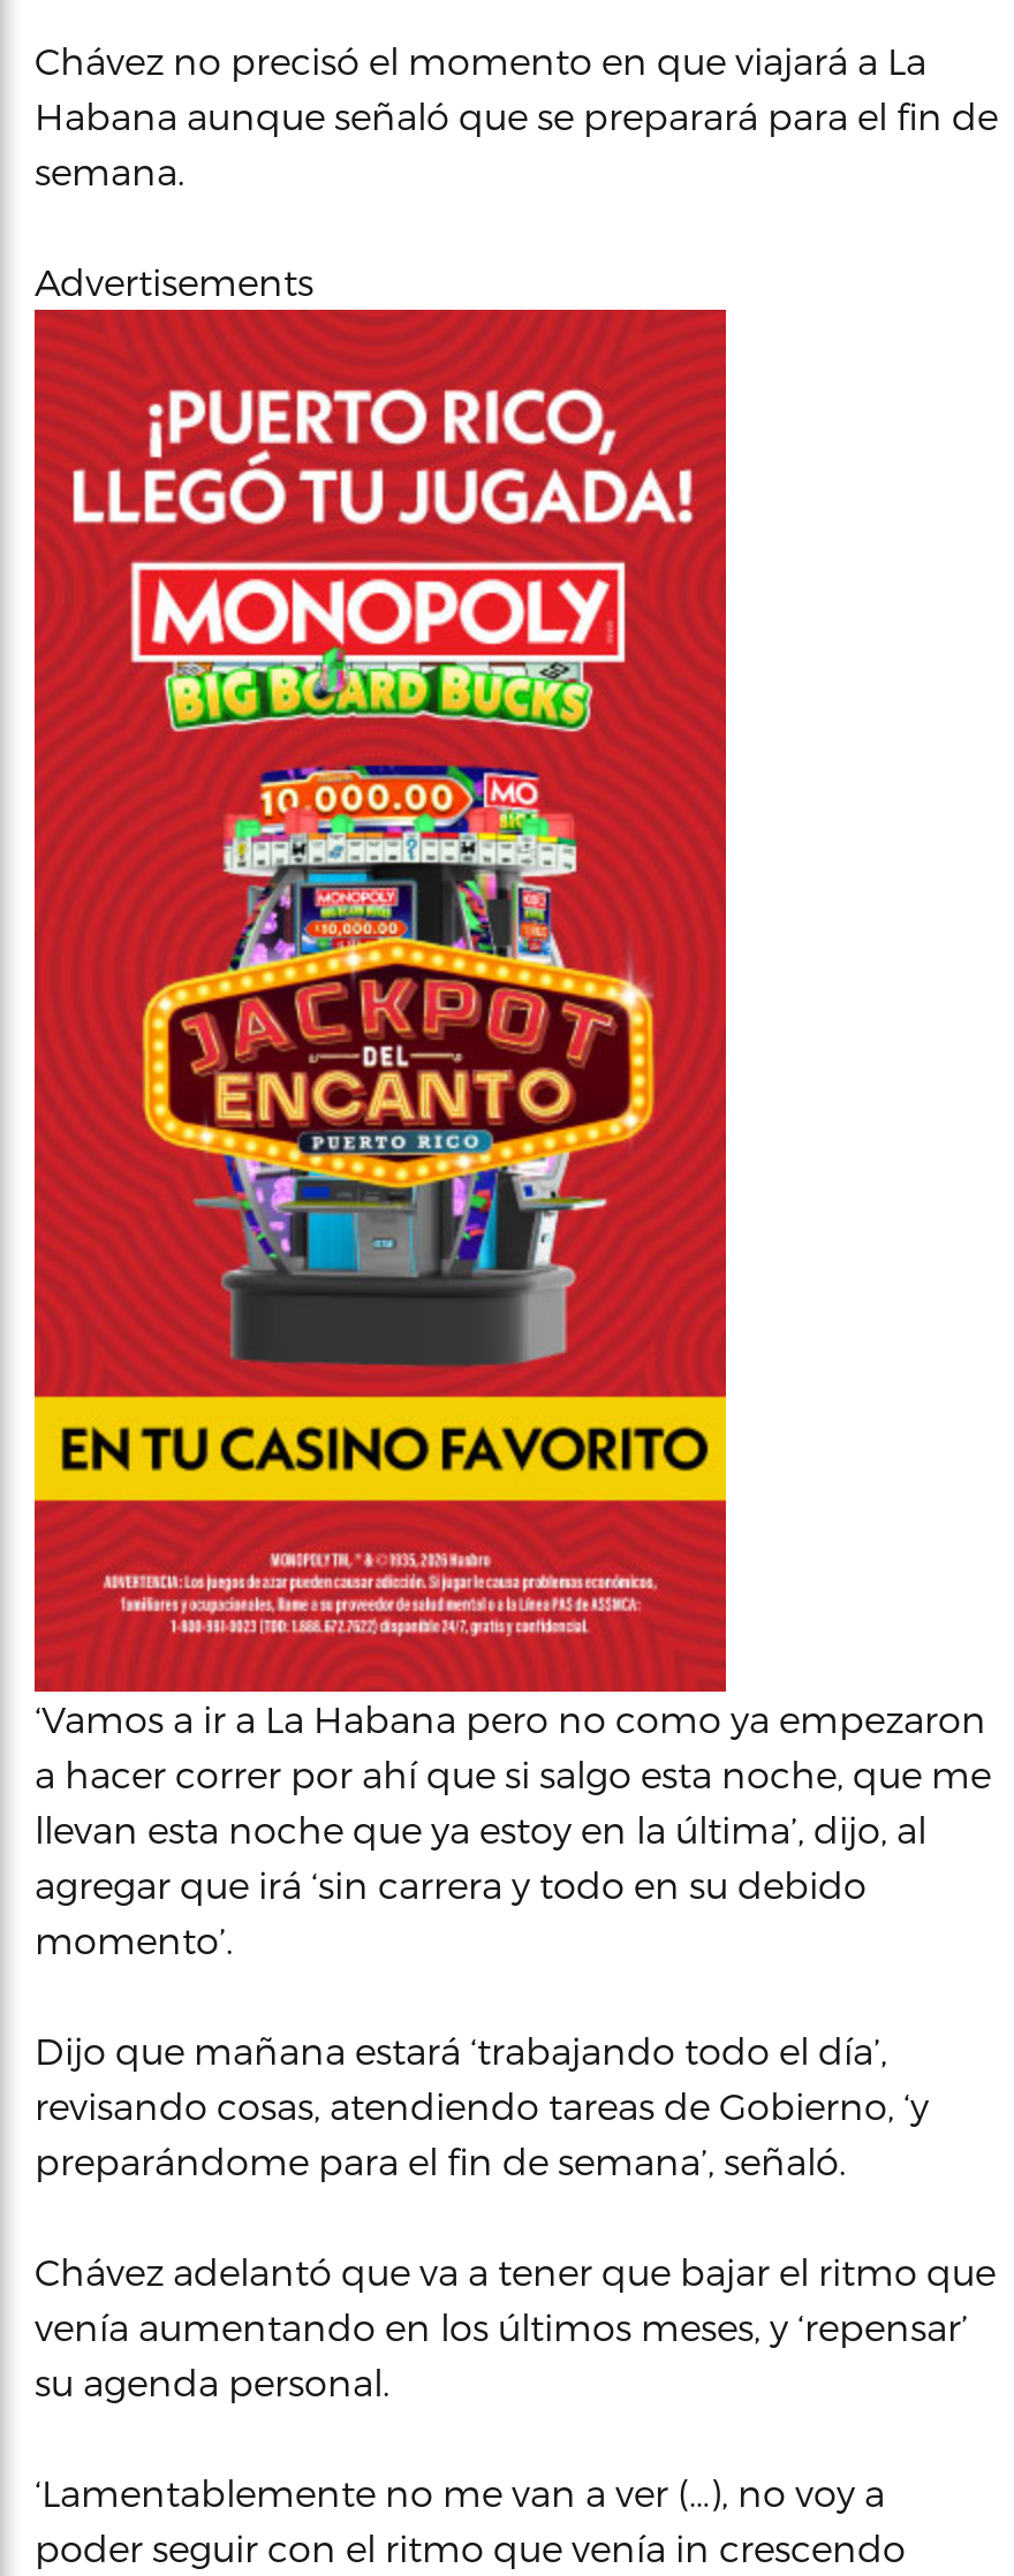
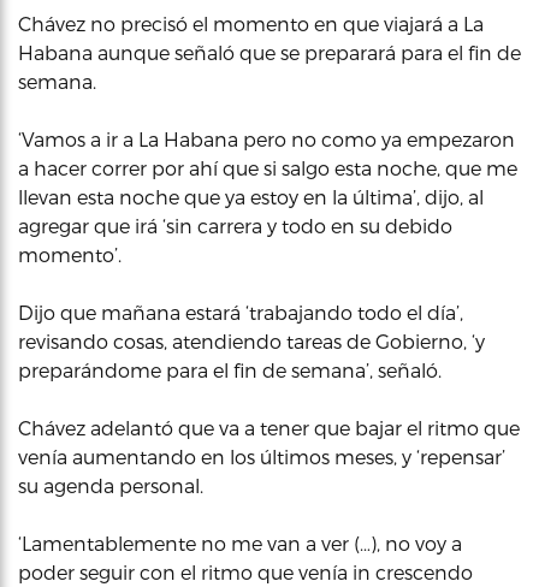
[35,259,313,303] Advertisements -> none
[32,307,728,1692] [image] -> none

